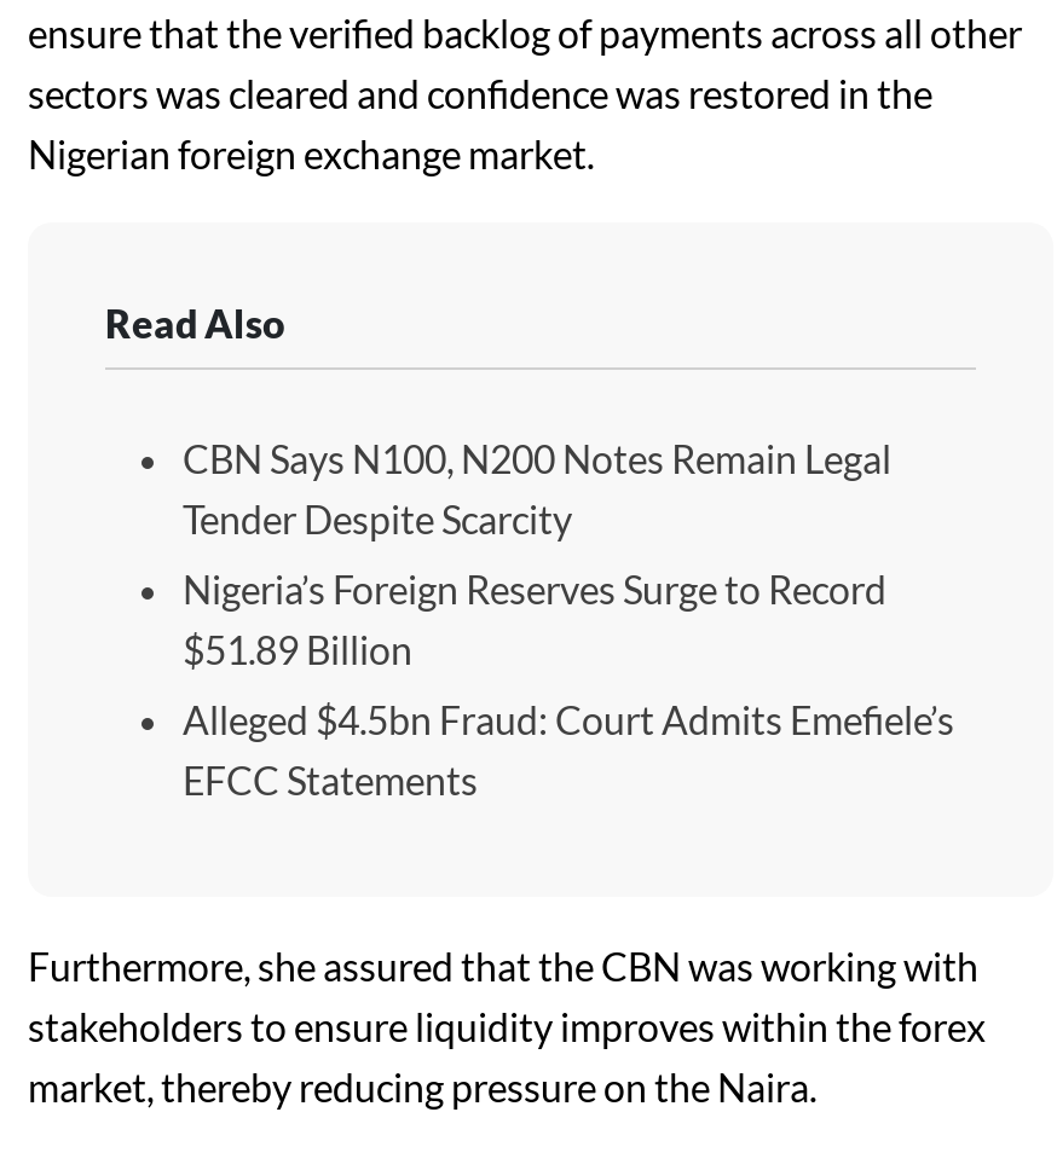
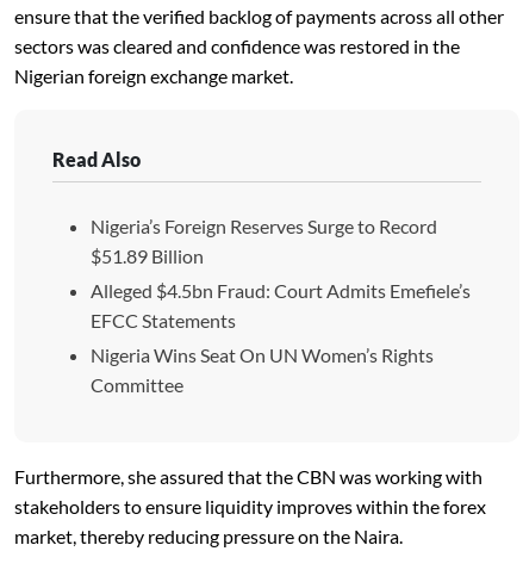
[183,436,891,542] CBN Says N100, N200 Notes Remain Legal | Tender Despite Scarcity -> none
moved [183,566,954,803] -> [91,215,471,332]: Nigeria’s Foreign Reserves Surge to Record | $51.89 Billion | Alleged $4.5bn Fraud: Court Admits Emefiele’s | EFCC Statements
none -> [91,344,434,396] Nigeria Wins Seat On UN Women’s Rights | Committee

